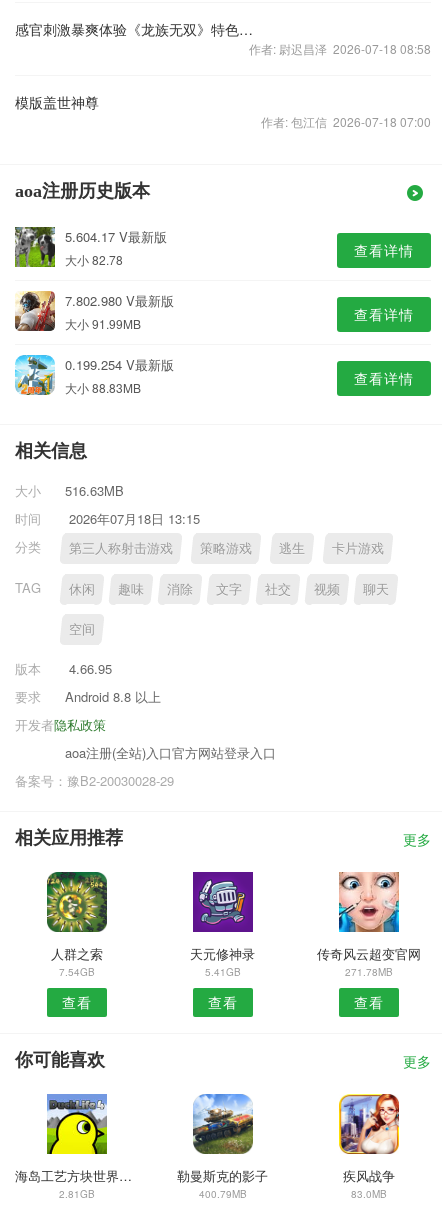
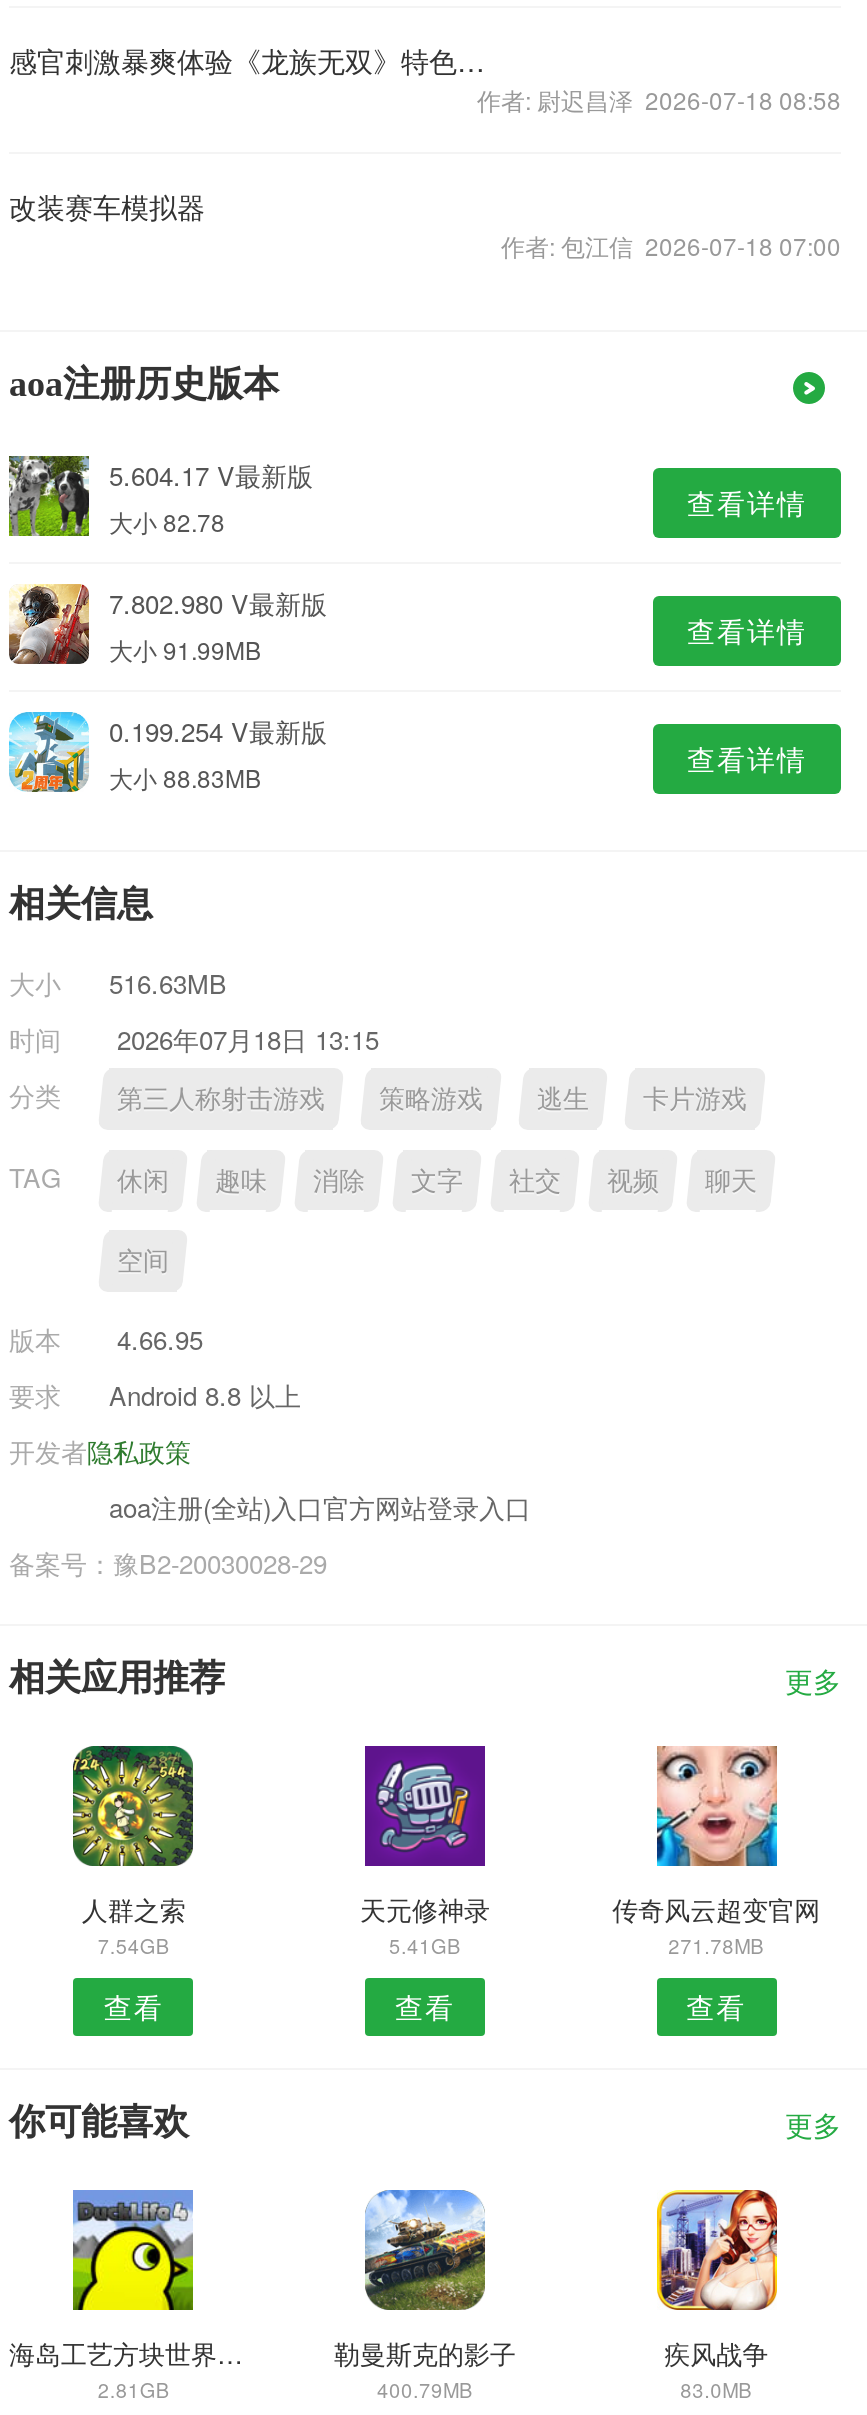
[15,92,99,112] 模版盖世神尊 -> [9,186,205,226] 改装赛车模拟器

